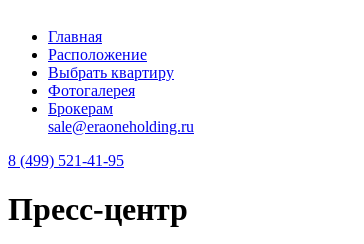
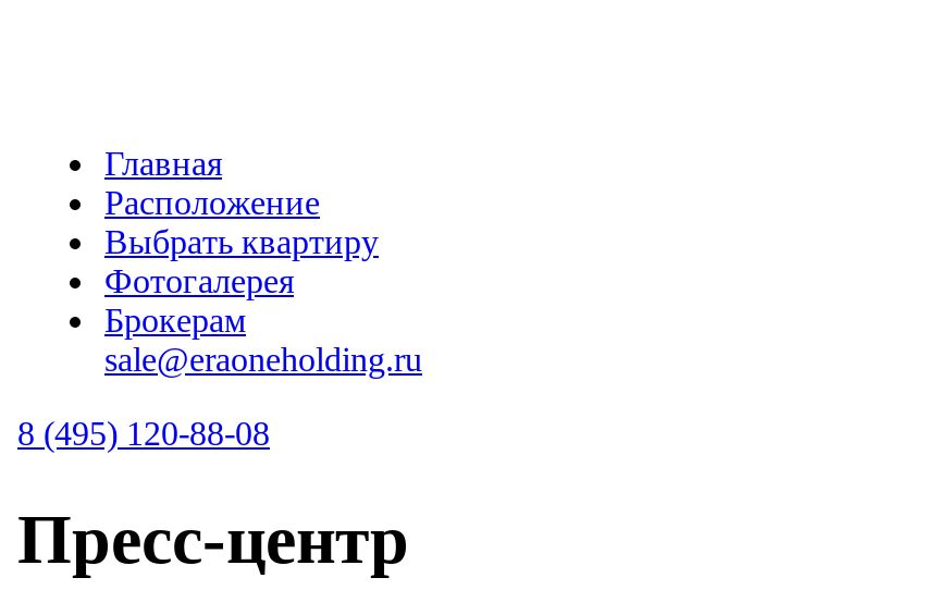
[8,152,124,169] 8 (499) 521-41-95 -> [17,415,270,452] 8 (495) 120-88-08

